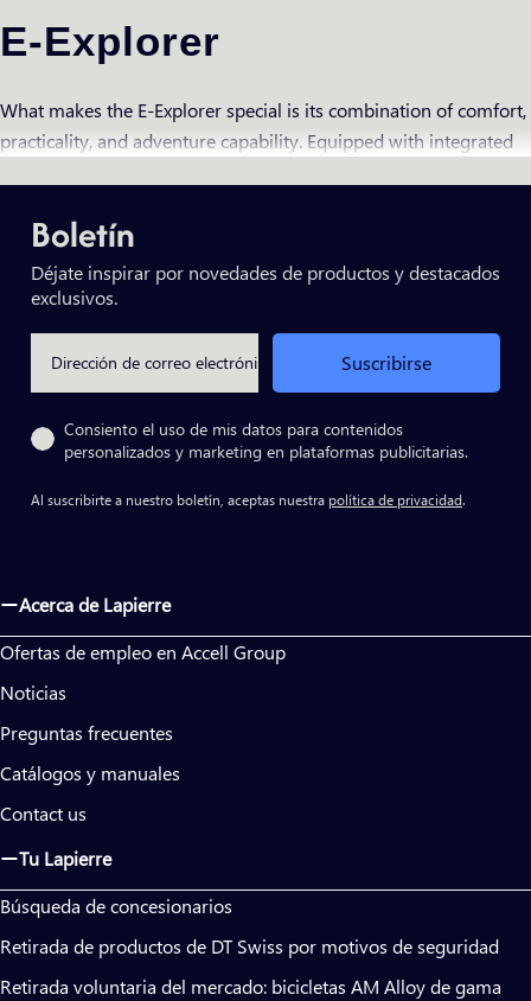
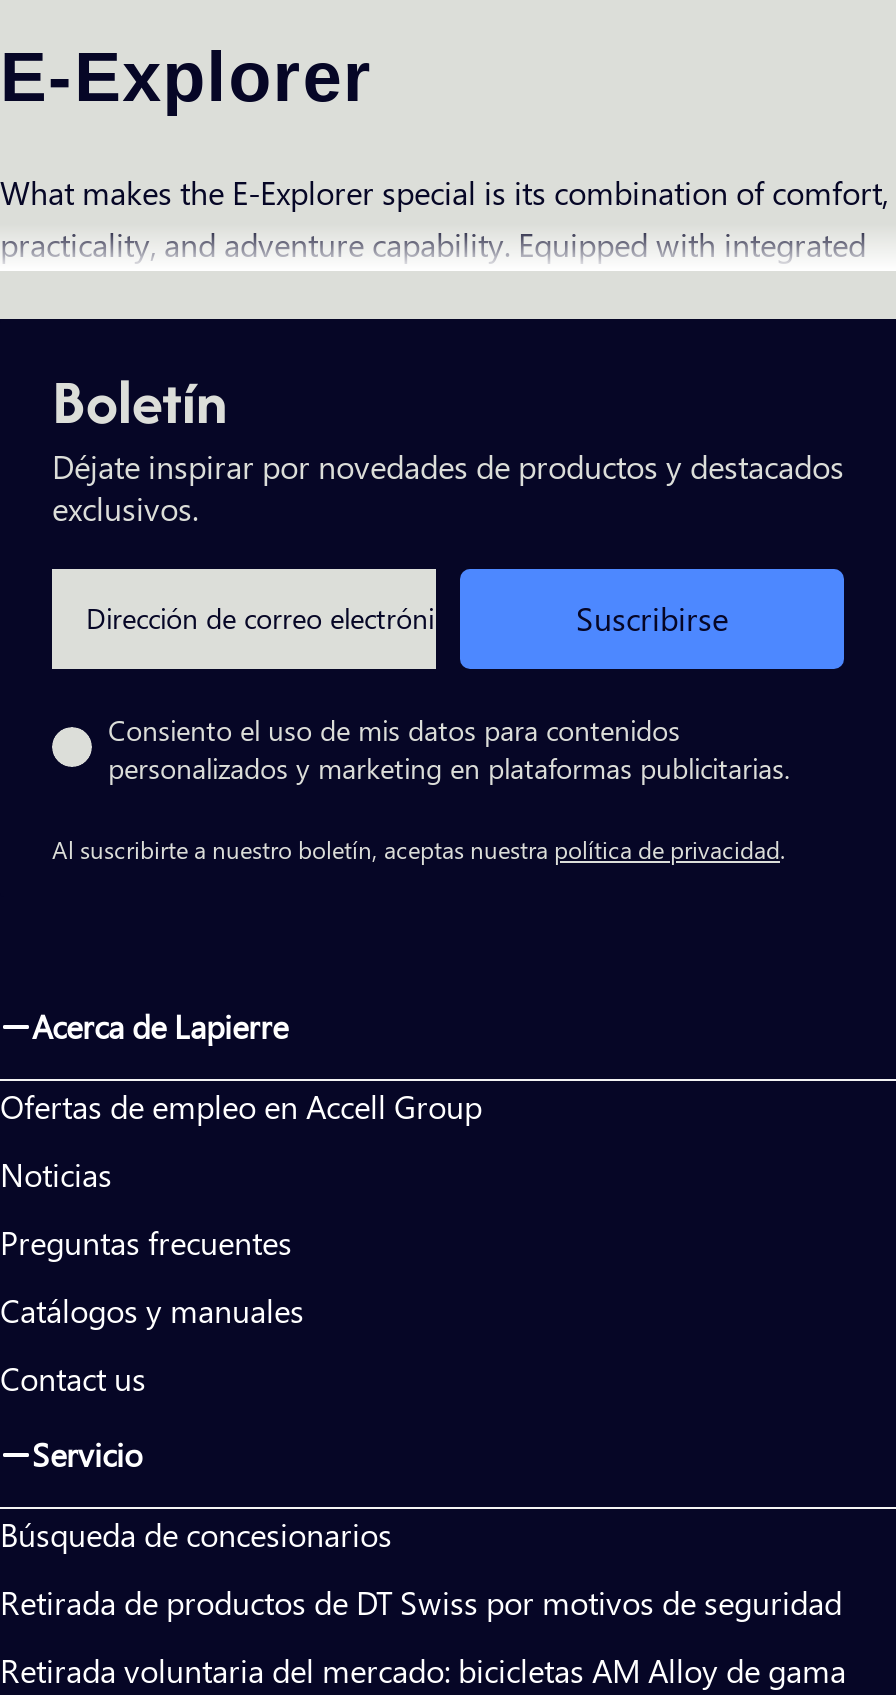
[19,846,111,871] Tu Lapierre -> [32,1433,142,1475] Servicio

